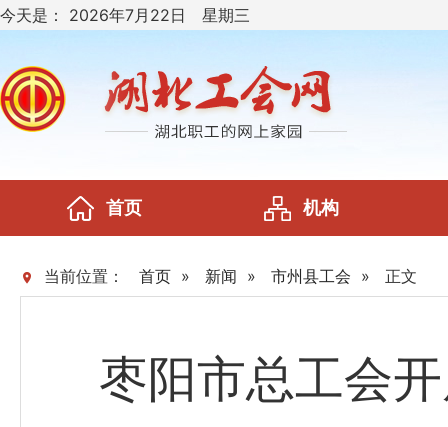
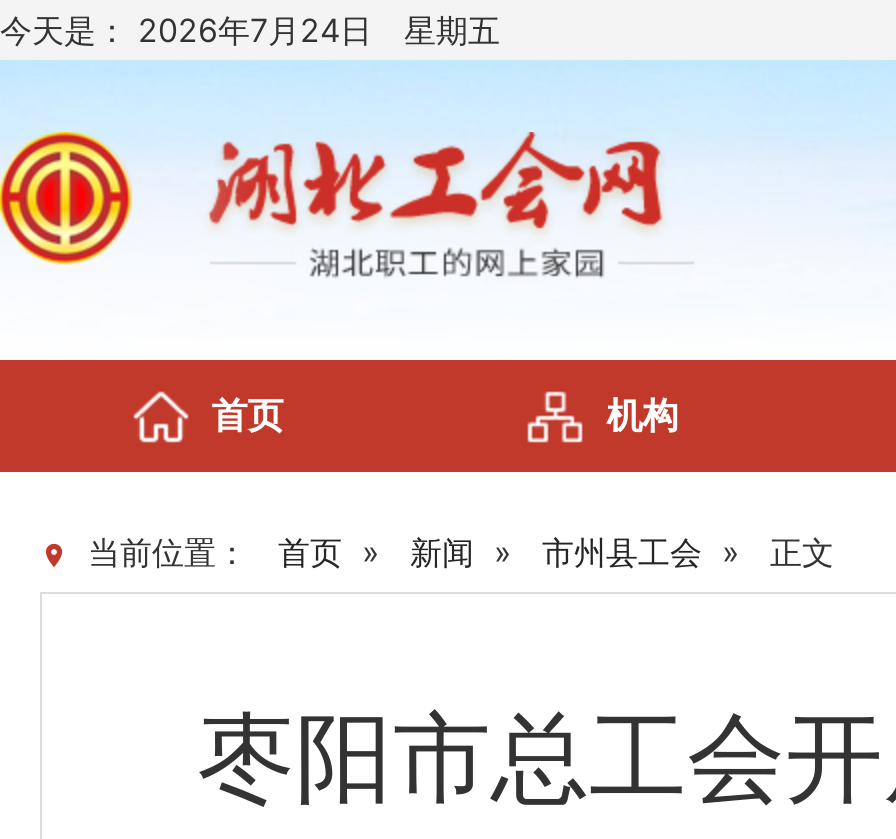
[0,5,250,25] 今天是：2026年7月22日 星期三 -> [0,10,500,50] 今天是：2026年7月24日 星期五

